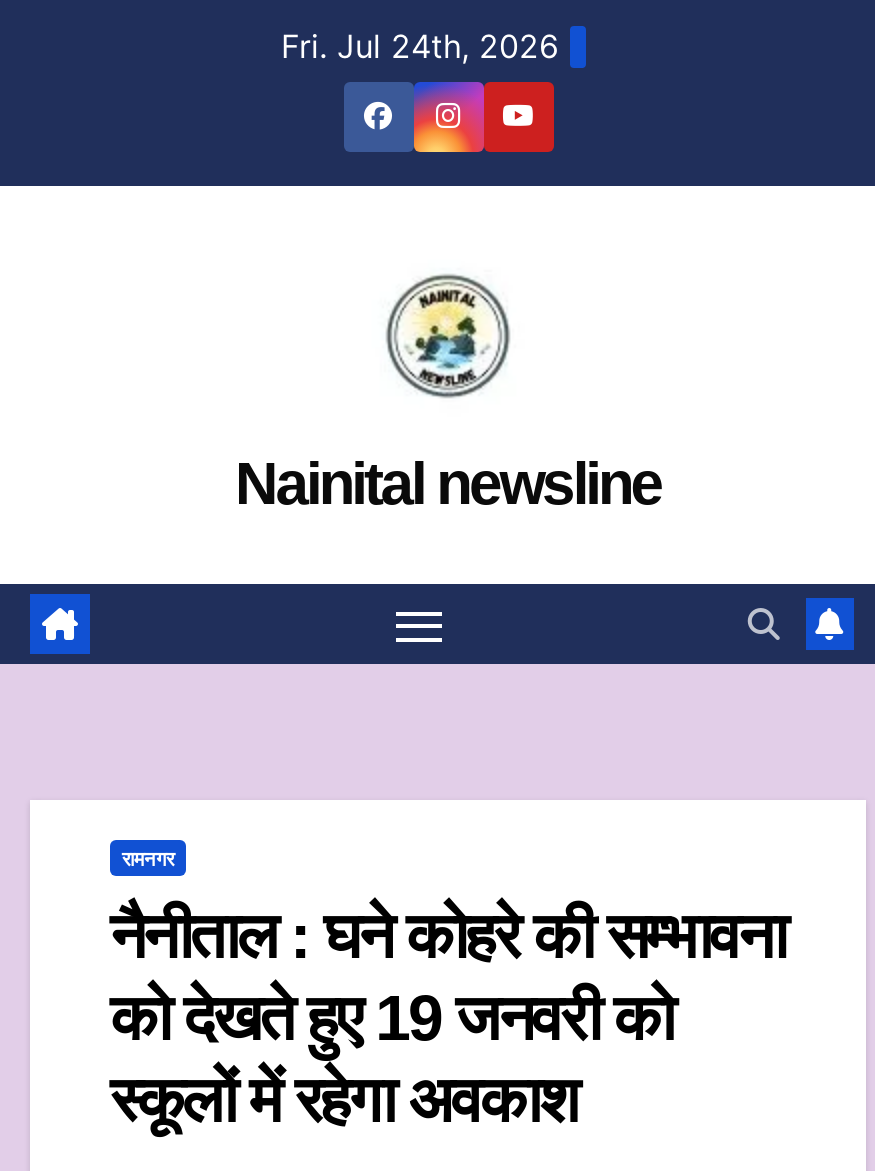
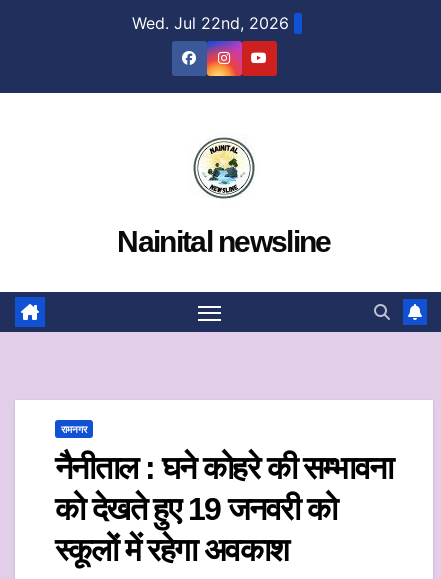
[281,26,559,66] Fri. Jul 24th, 2026 -> [131,13,288,33] Wed. Jul 22nd, 2026

